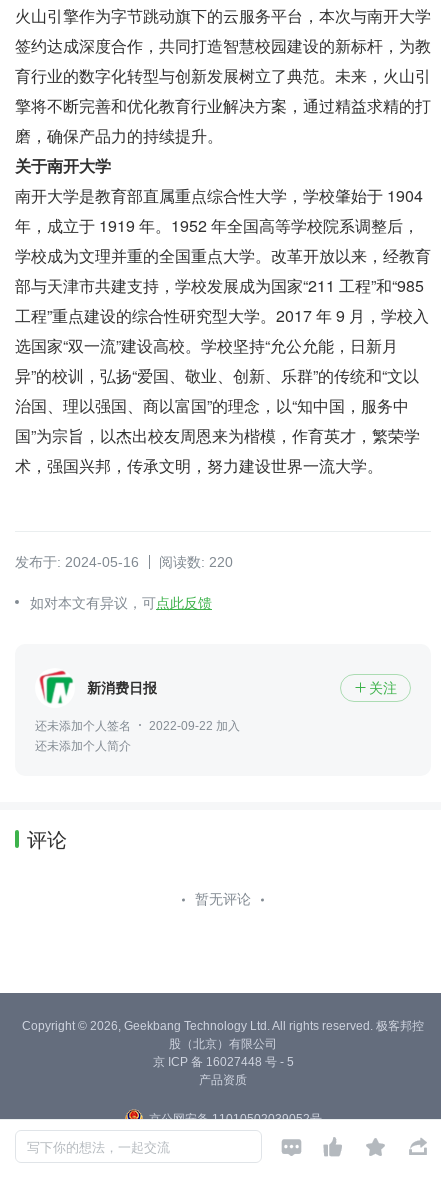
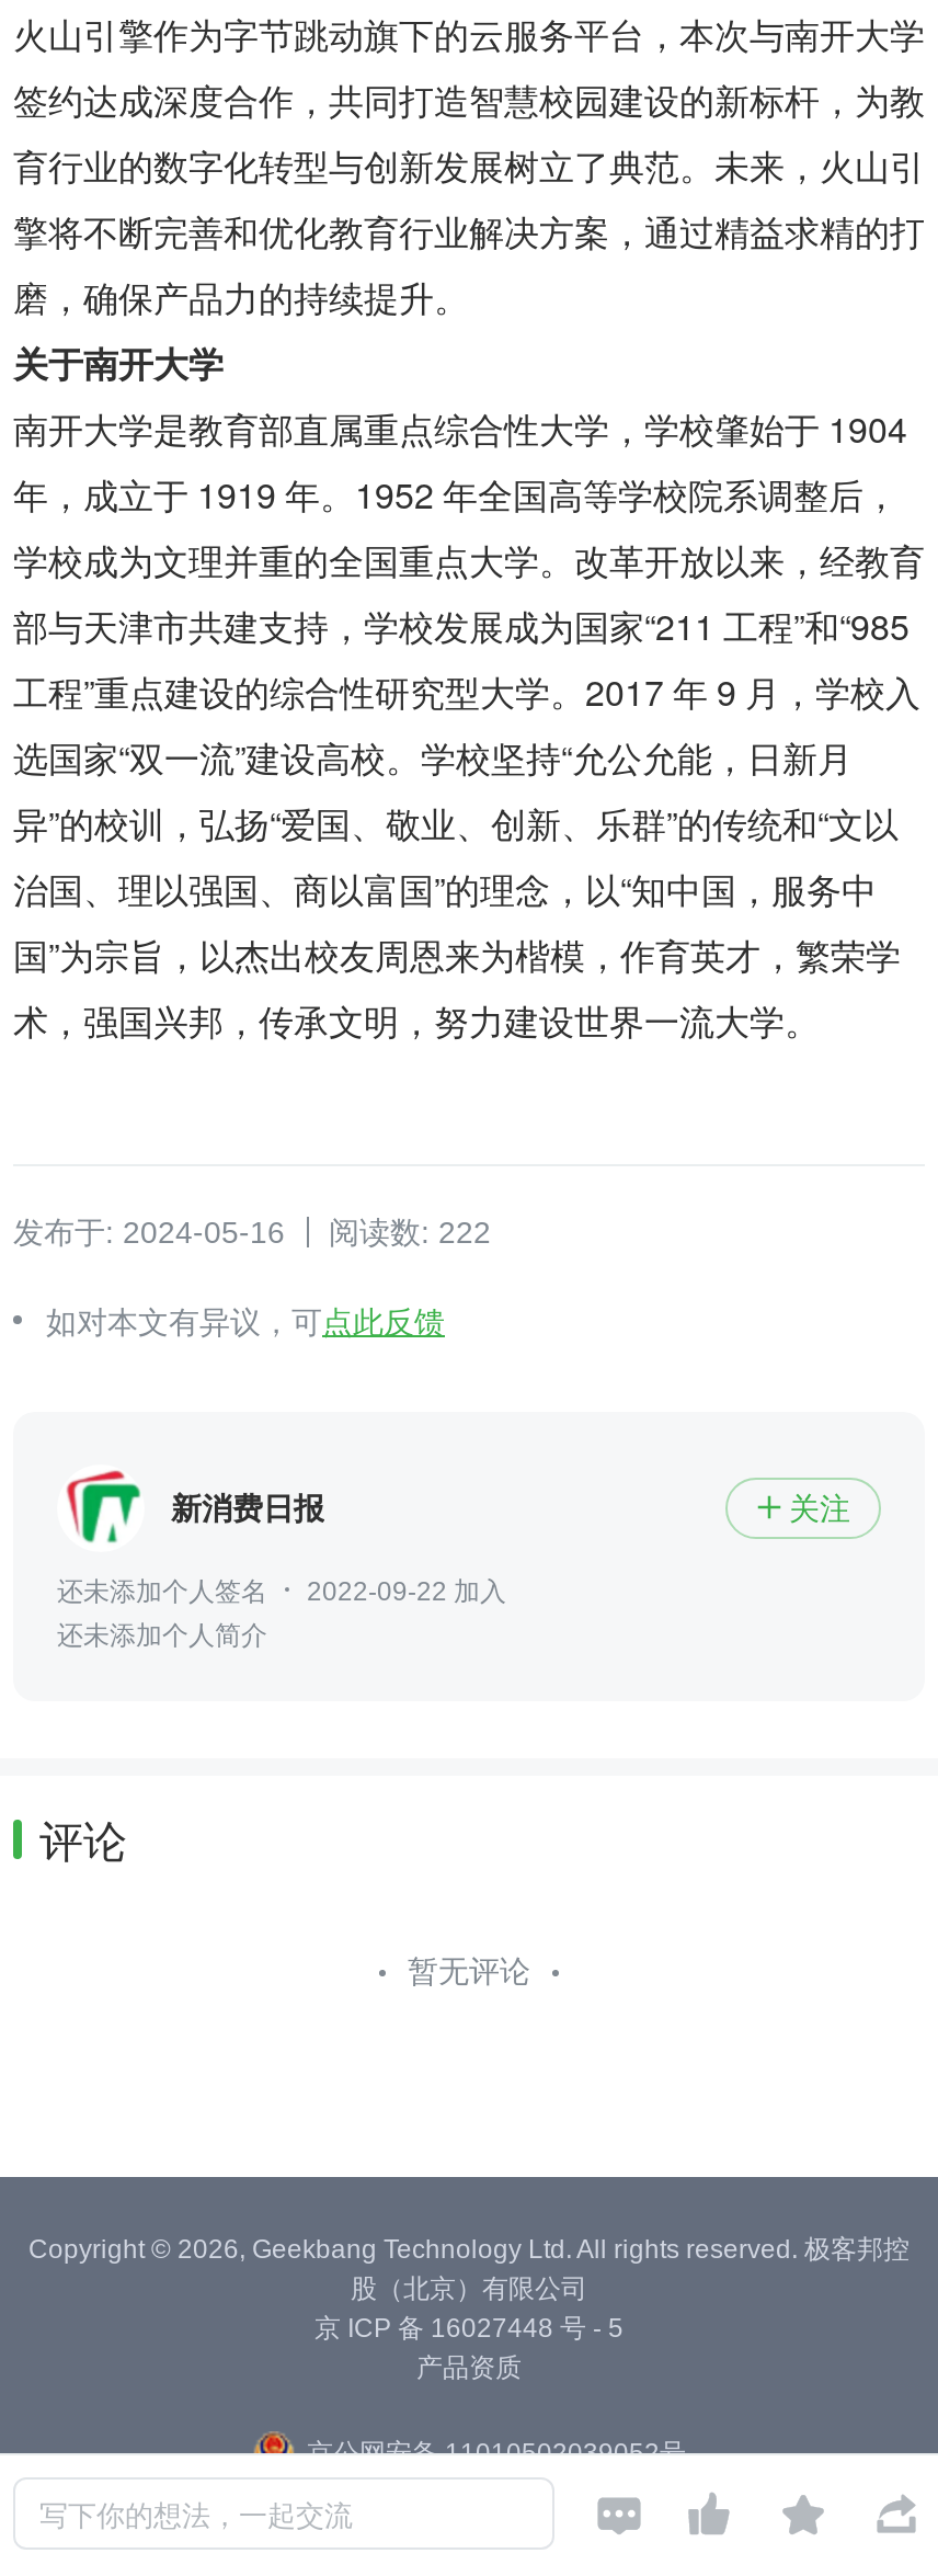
[15,554,233,570] 发布于: 2024-05-16 阅读数: 220 -> [13,1215,491,1251] 发布于: 2024-05-16 阅读数: 222

